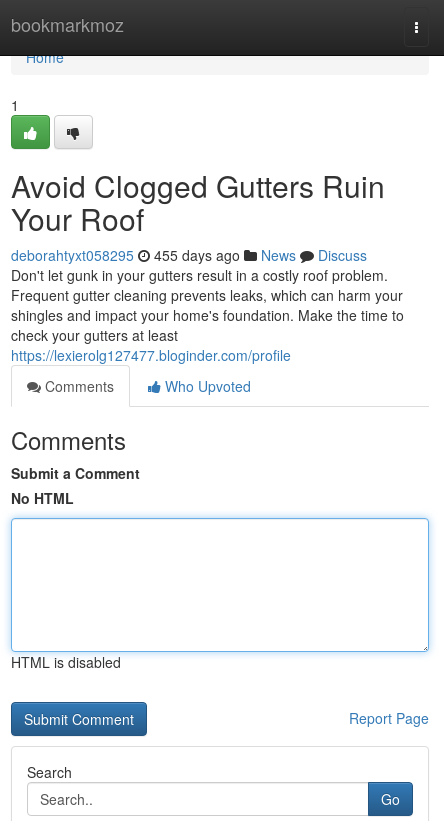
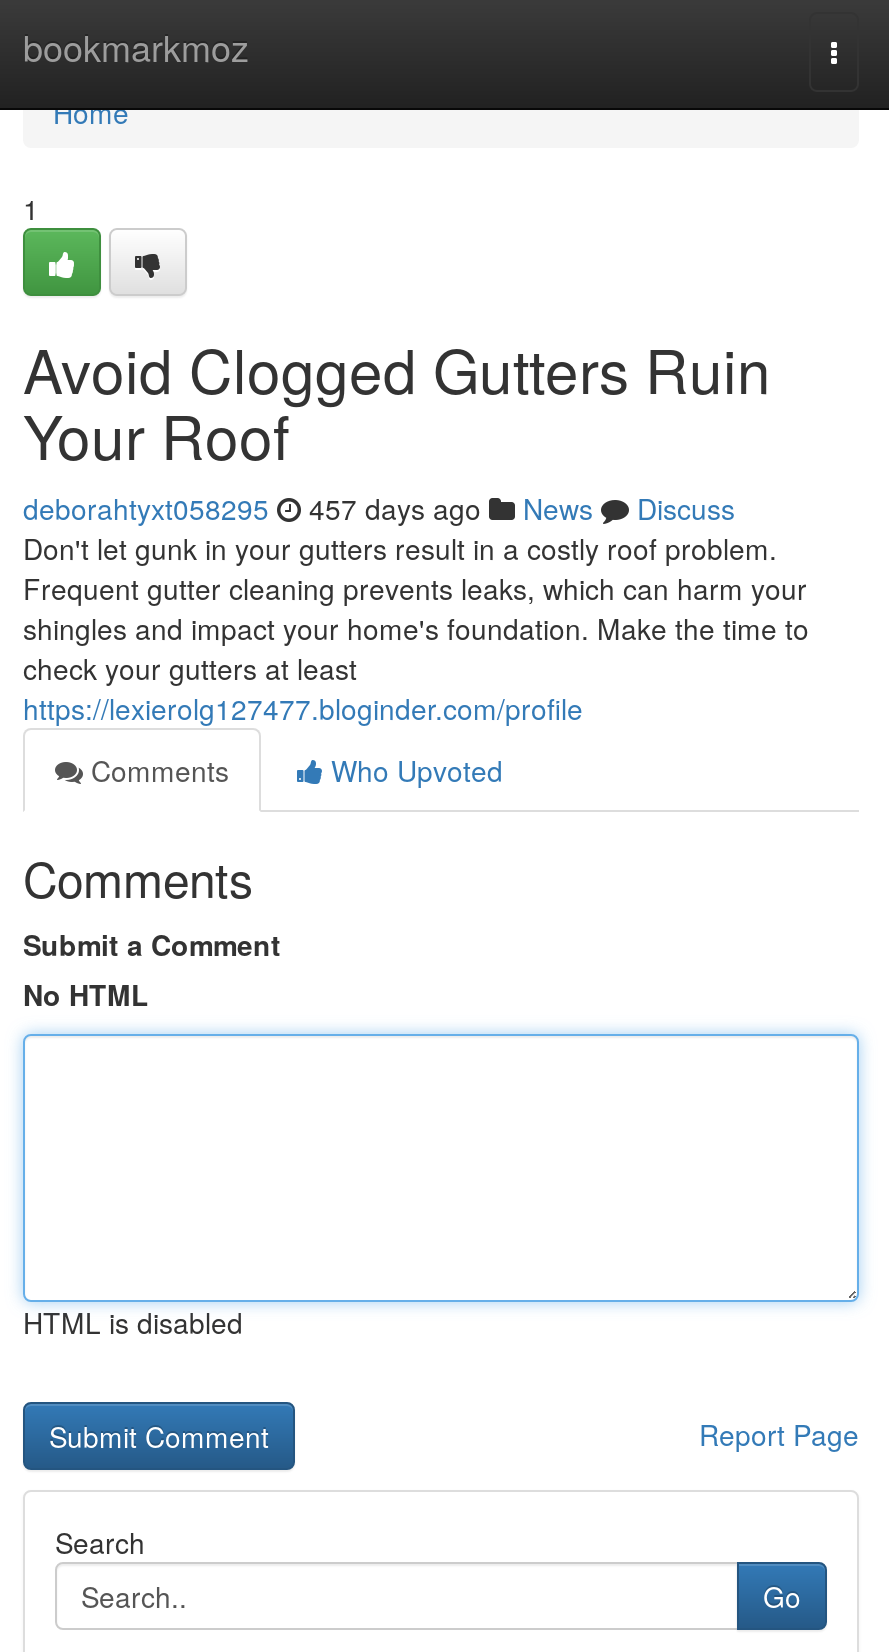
[11,245,367,265] deborahtyxt058295 455 days ago News Discuss -> [23,488,735,528] deborahtyxt058295 457 days ago News Discuss

